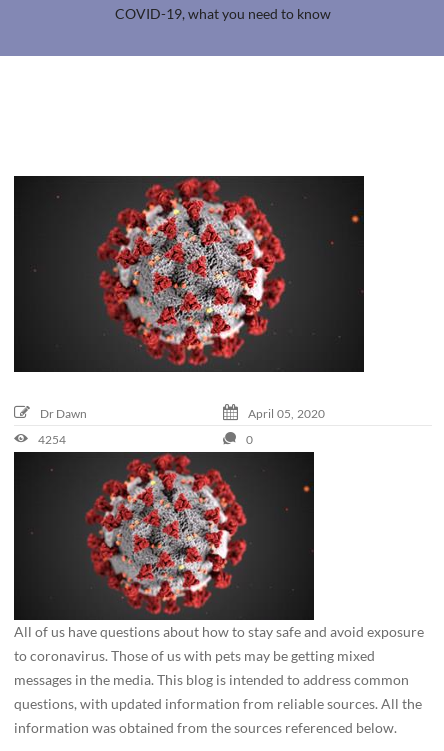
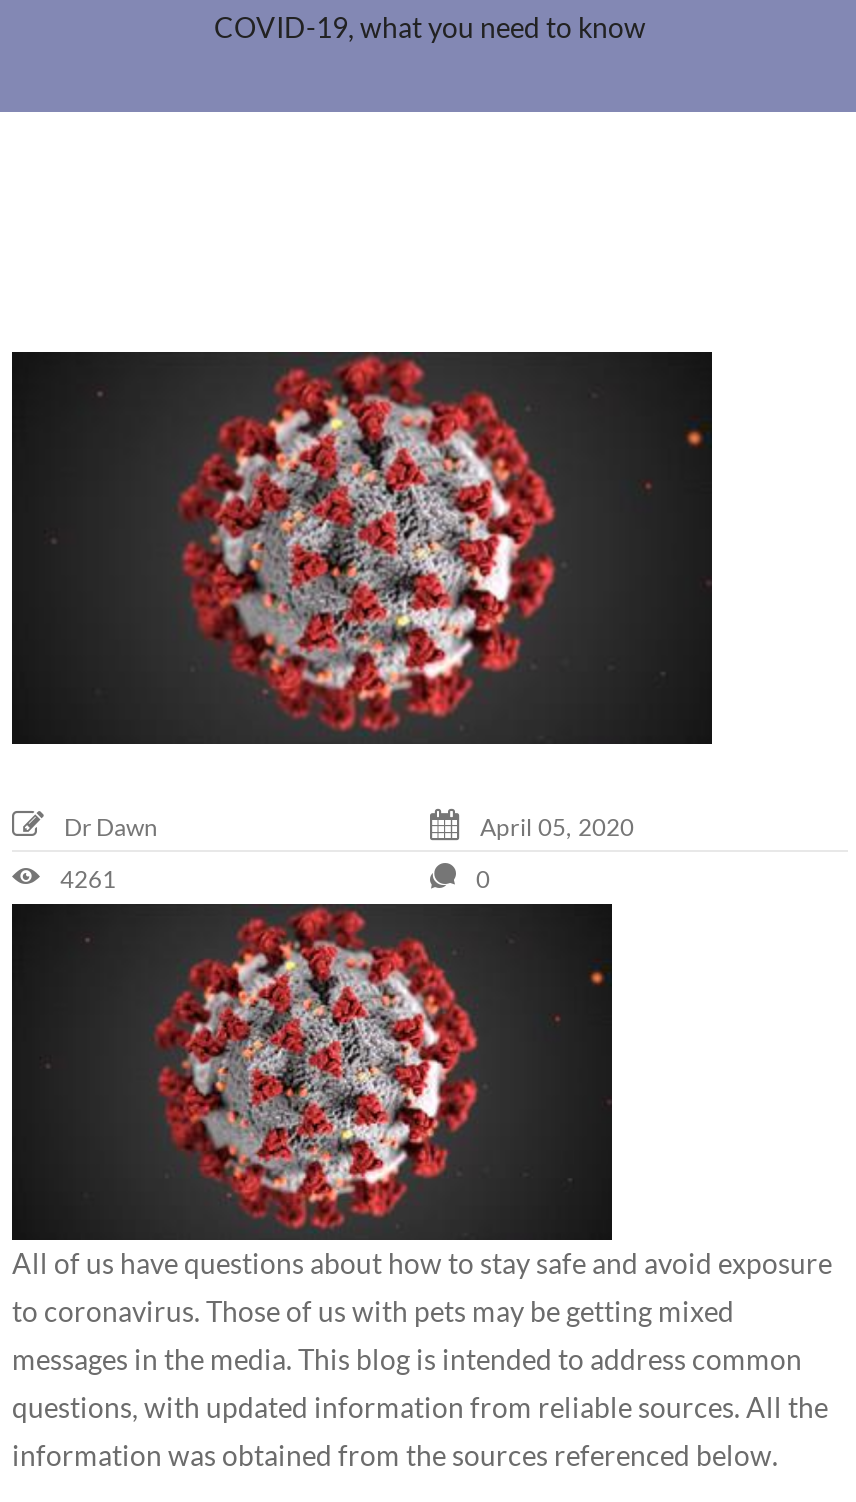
[36,432,66,447] 4254 -> [56,864,116,894] 4261

